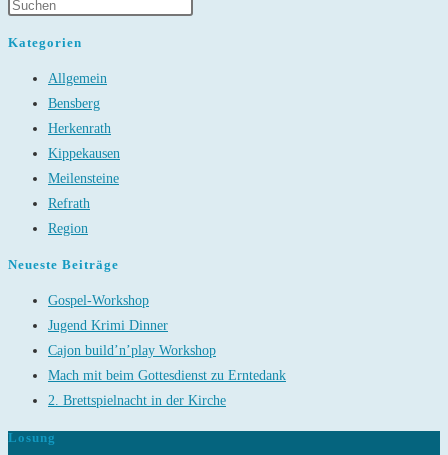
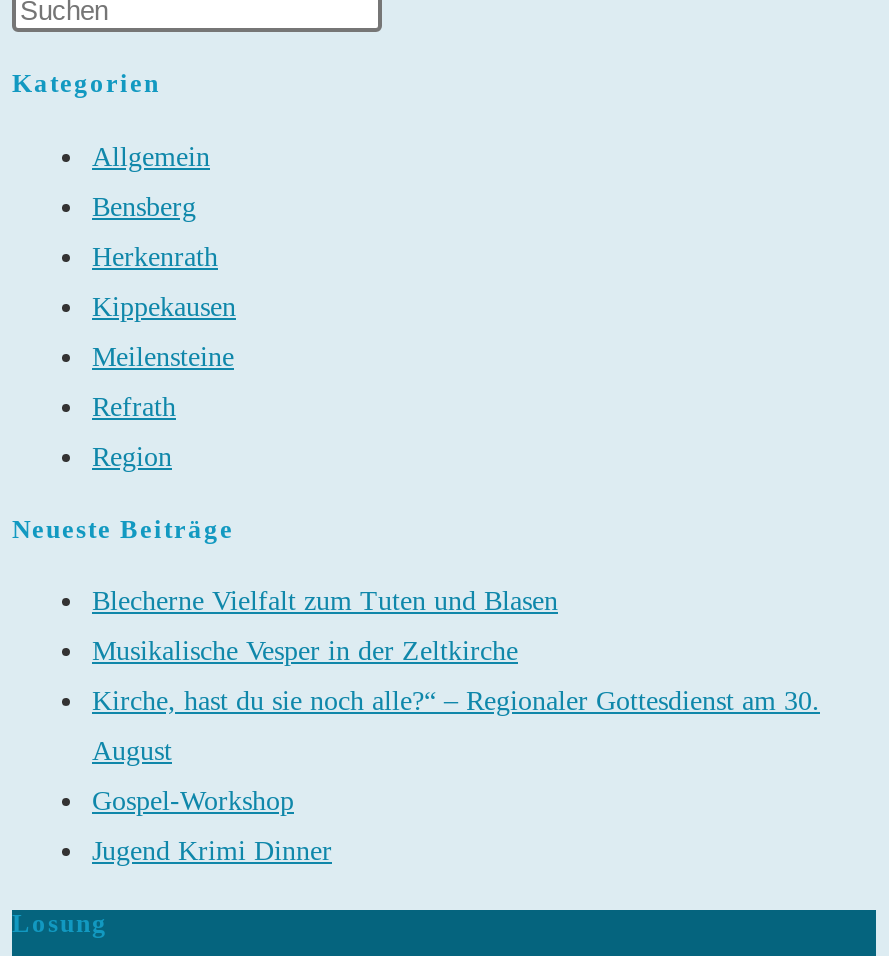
none -> [92,587,820,767] Blecherne Vielfalt zum Tuten und Blasen | Musikalische Vesper in der Zeltkirche | Kirche, hast du sie noch alle?“ – Regionaler Gottesdienst am 30. | August
moved [48,293,168,333] -> [92,787,332,867]: Gospel-Workshop | Jugend Krimi Dinner
[48,343,286,408] Cajon build’n’play Workshop | Mach mit beim Gottesdienst zu Erntedank | 2. Brettspielnacht in der Kirche -> none

